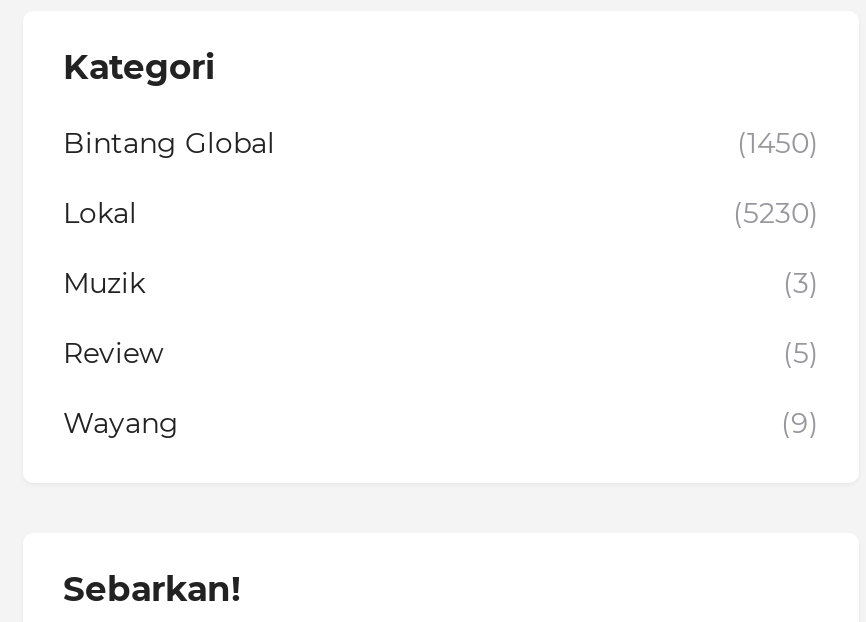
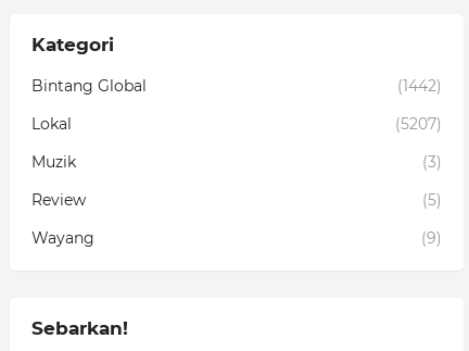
[737,125,819,161] (1450) -> [397,76,442,95] (1442)
[733,195,819,231] (5230) -> [395,114,442,133] (5207)

